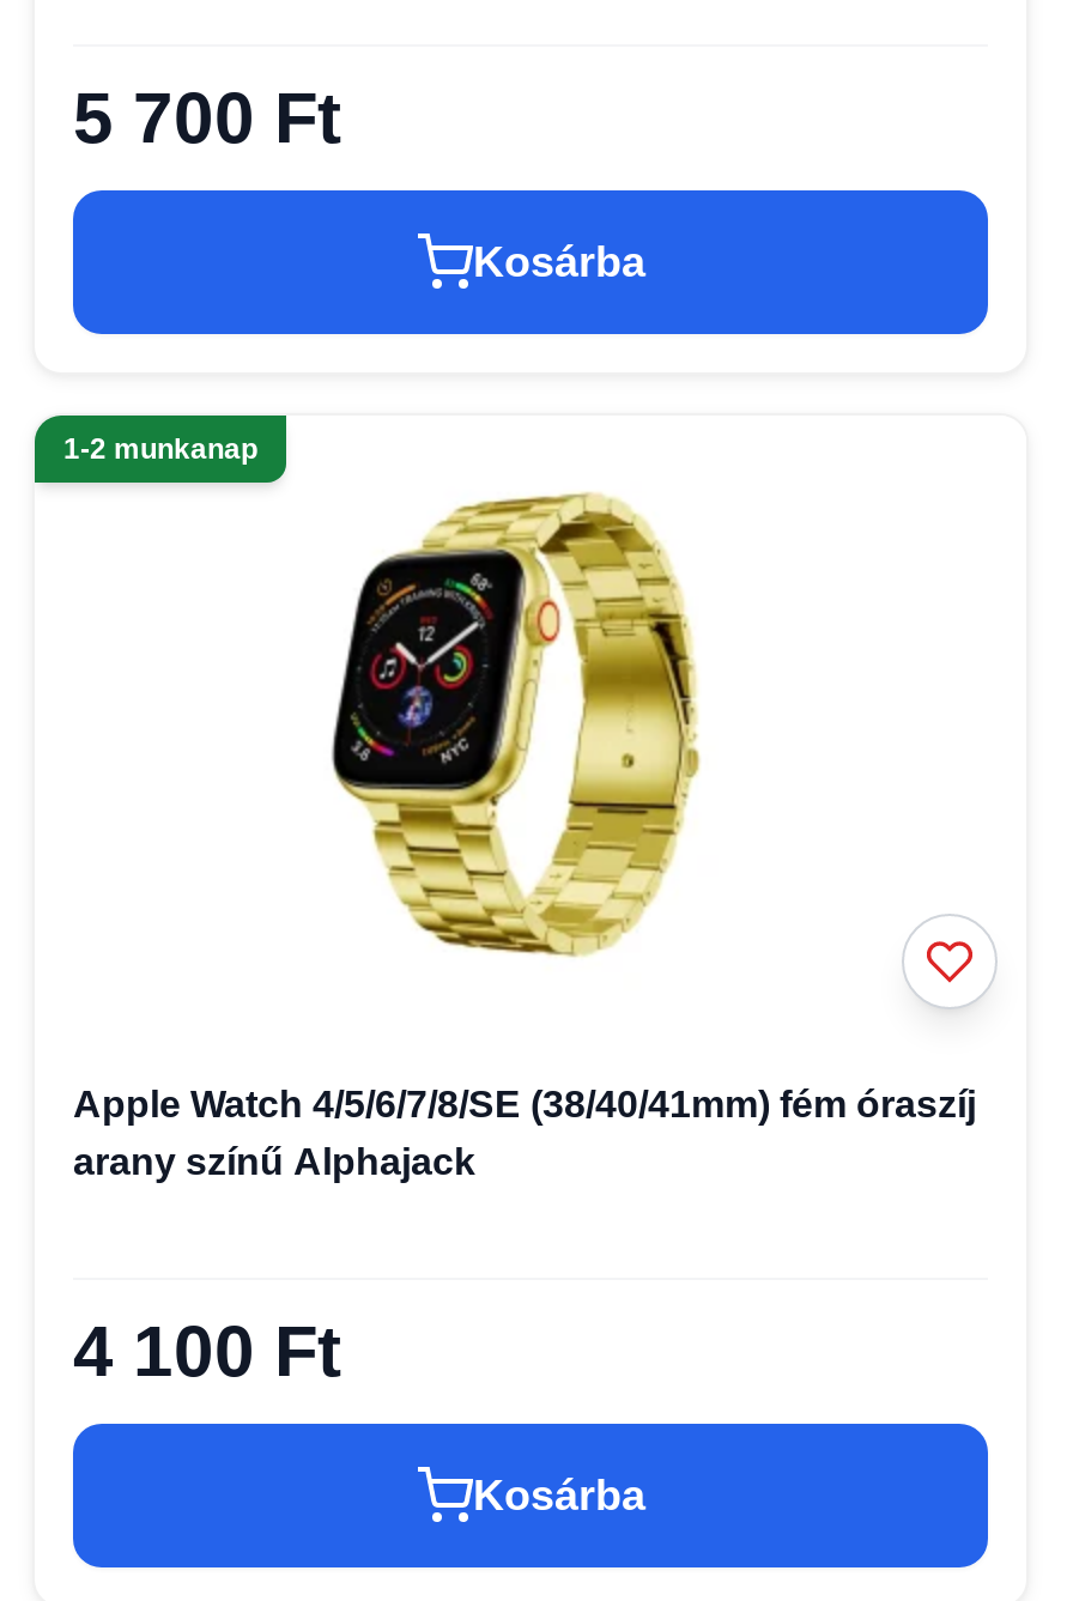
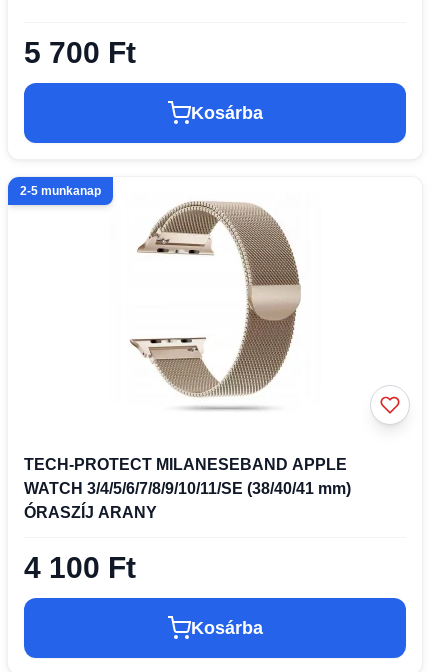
[63,433,257,467] 1-2 munkanap -> [20,184,101,198] 2-5 munkanap
[329,475,734,974] [image] -> [129,201,301,411] [image]
[73,1085,976,1183] Apple Watch 4/5/6/7/8/SE (38/40/41mm) fém óraszíj | arany színű Alphajack -> [24,456,351,521] TECH-PROTECT MILANESEBAND APPLE | WATCH 3/4/5/6/7/8/9/10/11/SE (38/40/41 mm) | ÓRASZÍJ ARANY

